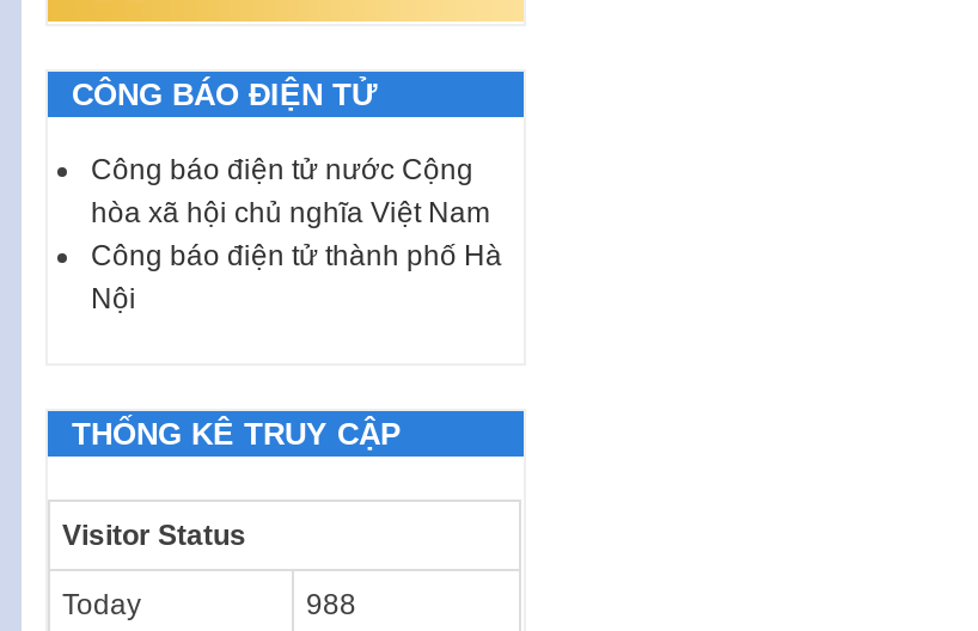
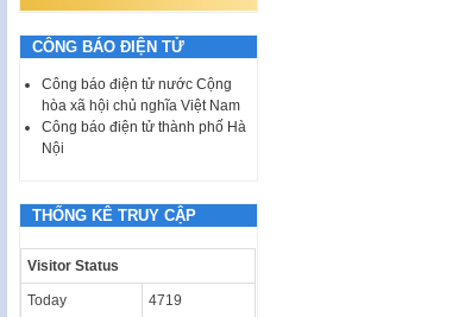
[306,588,356,621] 988 -> [149,292,182,309] 4719

